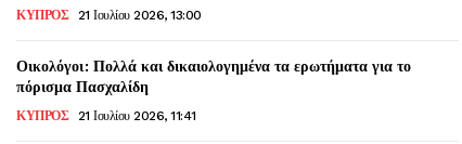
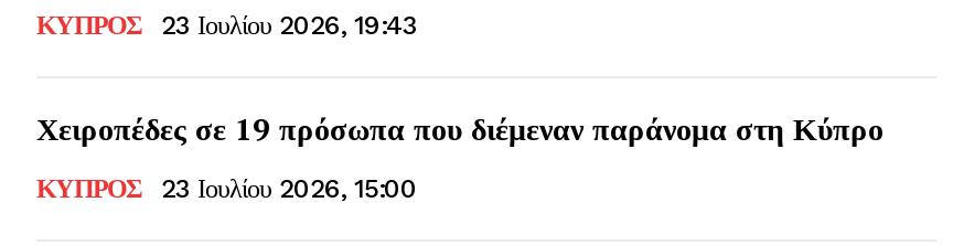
[16,8,201,23] ΚΥΠΡΟΣ 21 Ιουλίου 2026, 13:00 -> [36,10,417,41] ΚΥΠΡΟΣ 23 Ιουλίου 2026, 19:43
[16,55,411,96] Οικολόγοι: Πολλά και δικαιολογημένα τα ερωτήματα για το | πόρισμα Πασχαλίδη -> [36,107,884,149] Χειροπέδες σε 19 πρόσωπα που διέμεναν παράνομα στη Κύπρο
[16,108,196,123] ΚΥΠΡΟΣ 21 Ιουλίου 2026, 11:41 -> [36,173,417,204] ΚΥΠΡΟΣ 23 Ιουλίου 2026, 15:00

